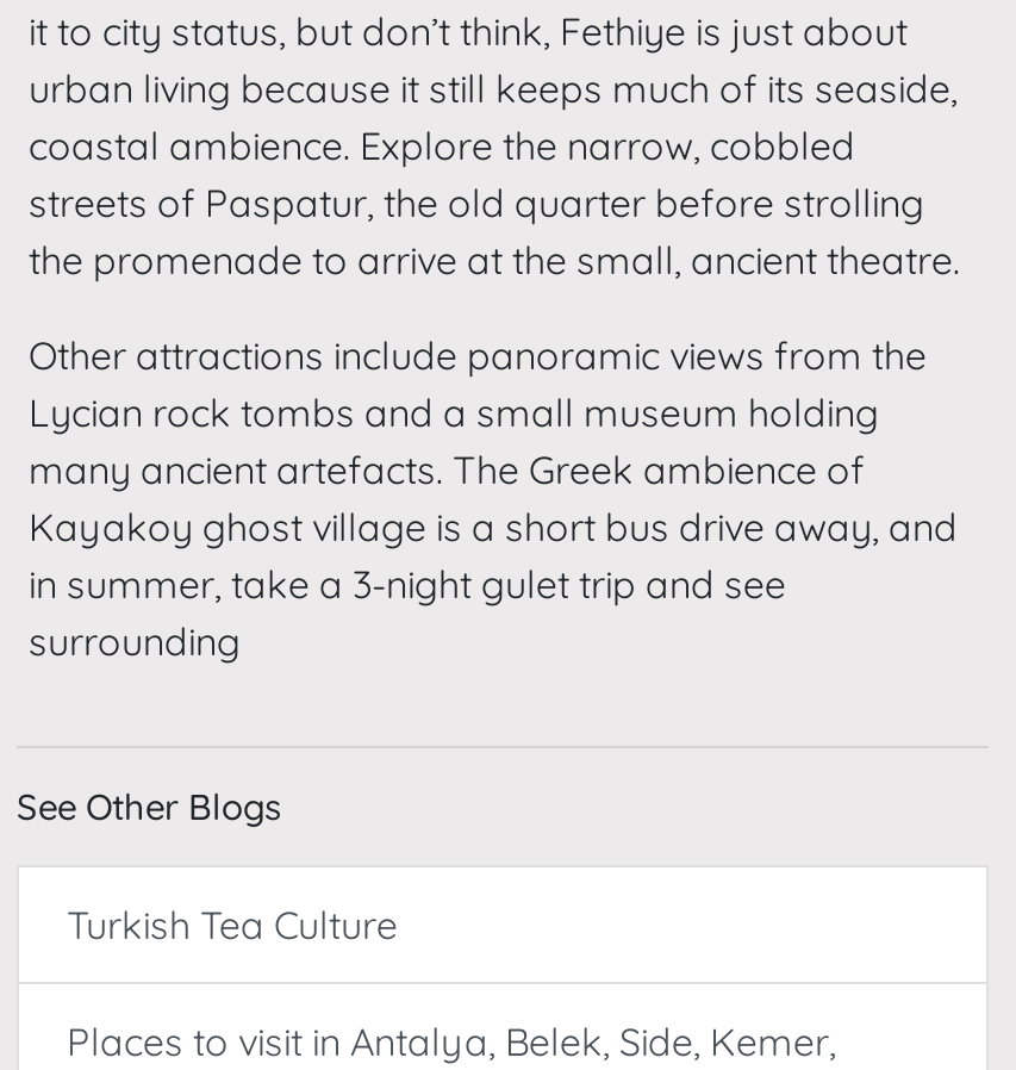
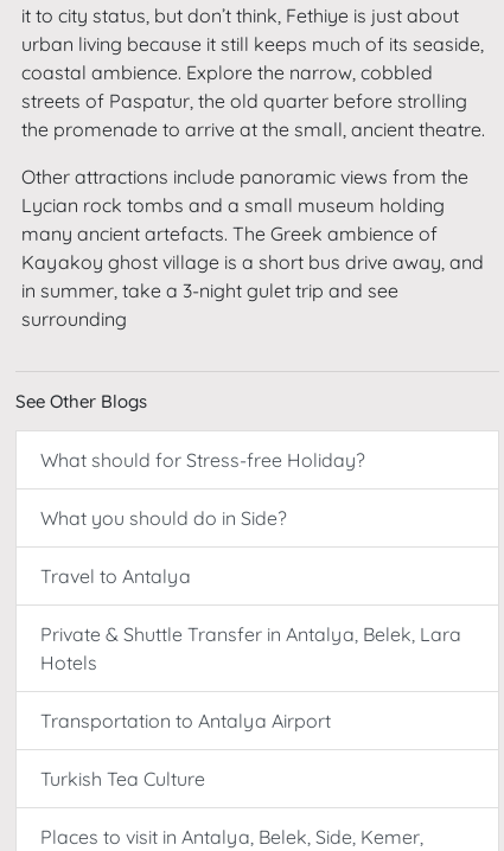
none -> [40,448,461,732] What should for Stress-free Holiday? | What you should do in Side? | Travel to Antalya | Private & Shuttle Transfer in Antalya, Belek, Lara | Hotels | Transportation to Antalya Airport

